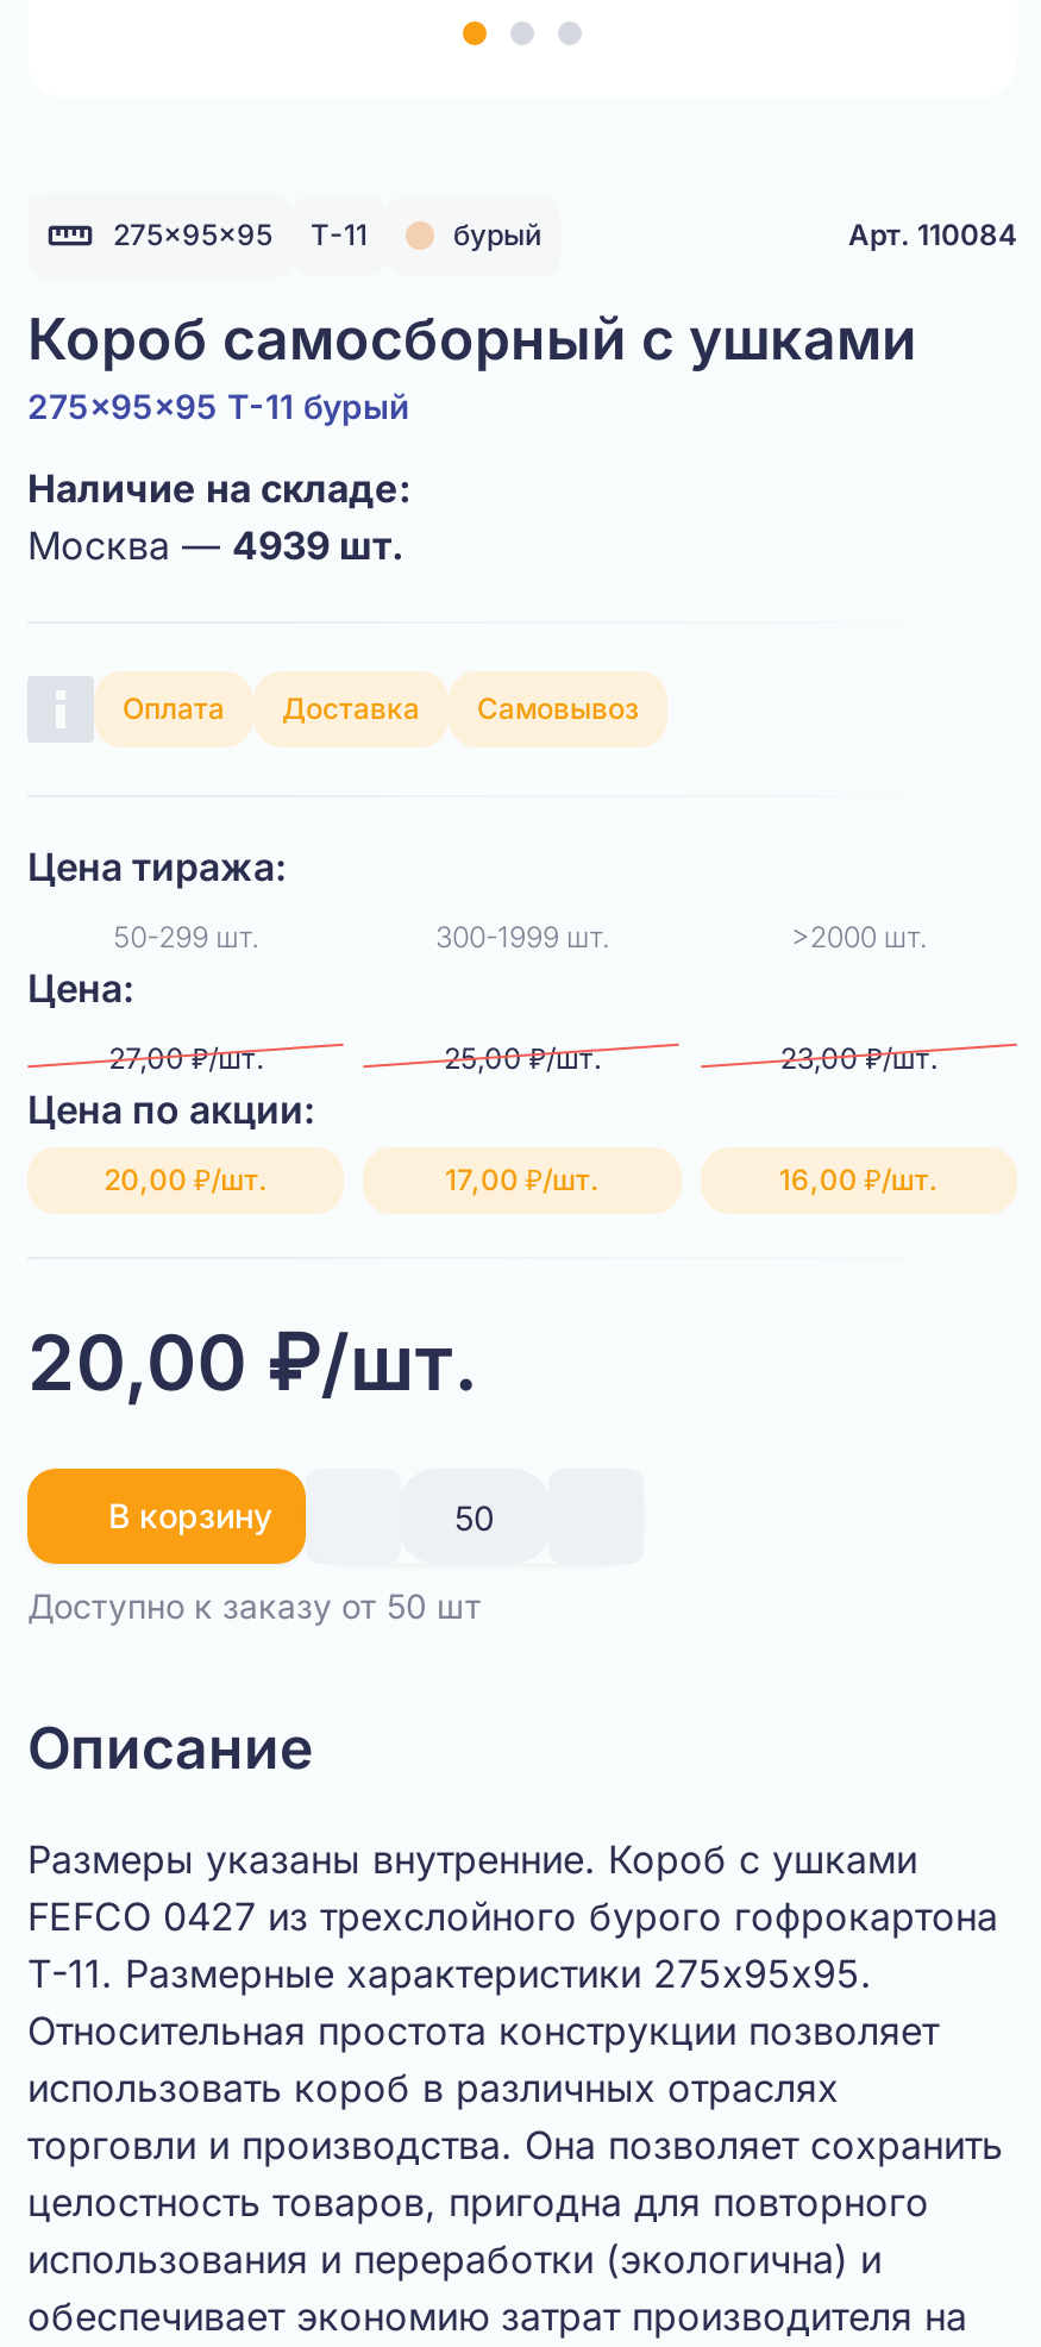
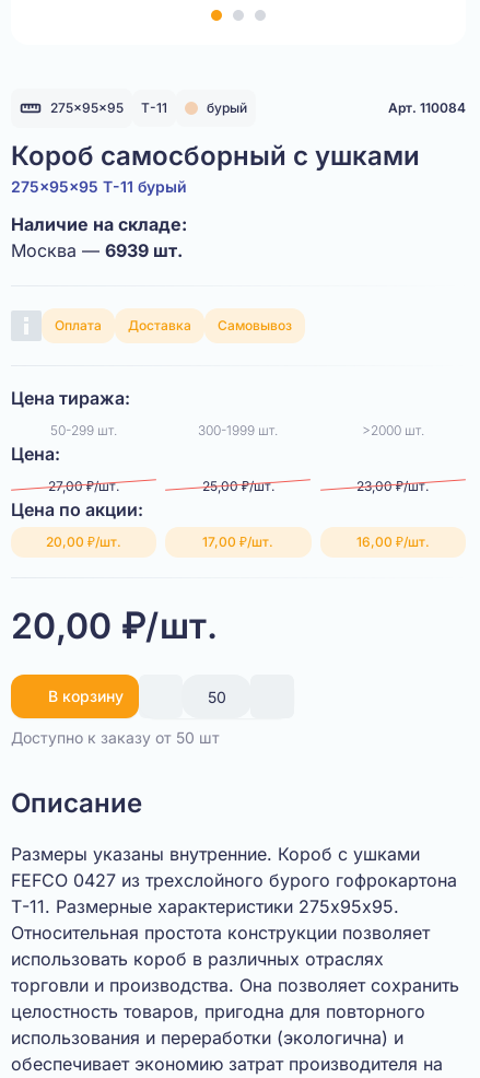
[27,521,403,569] Москва — 4939 шт. -> [11,239,183,261] Москва — 6939 шт.

